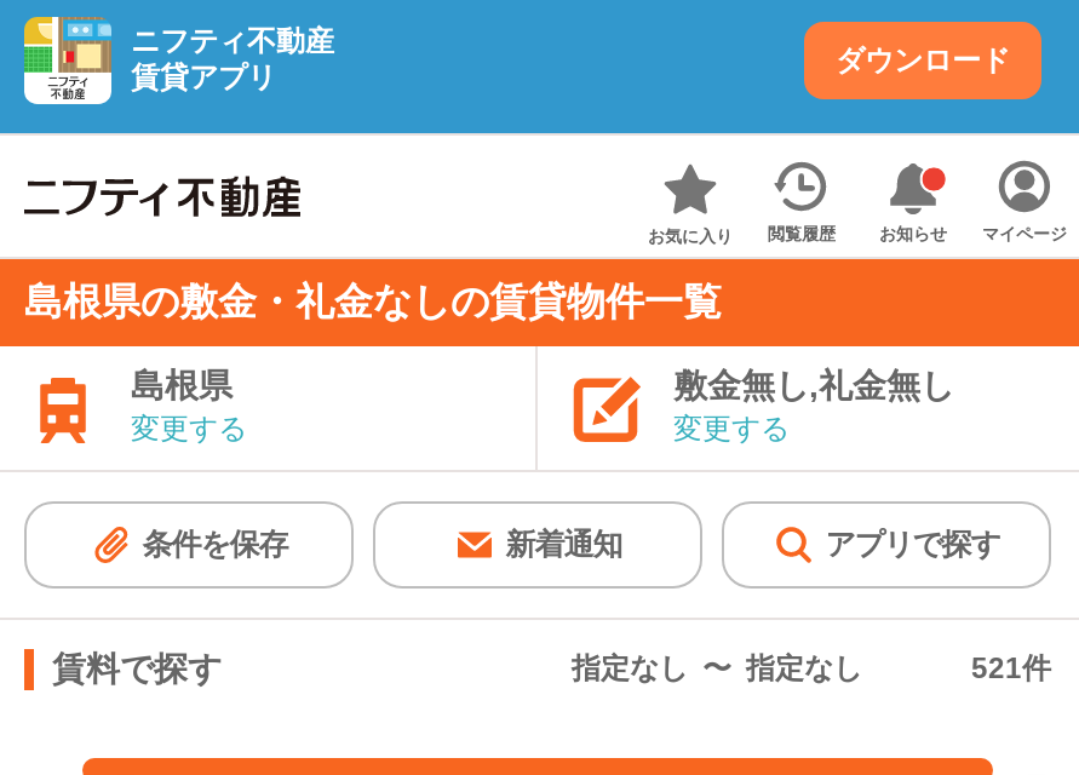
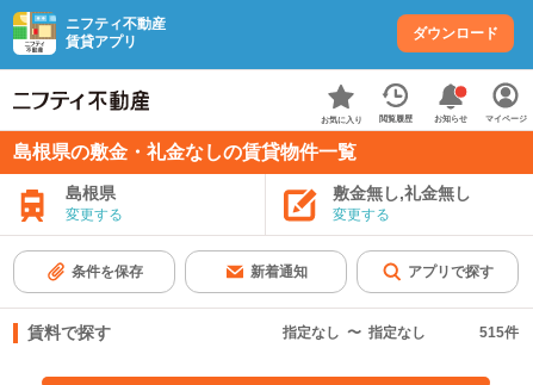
[971,651,1051,685] 521件 -> [479,324,519,341] 515件

